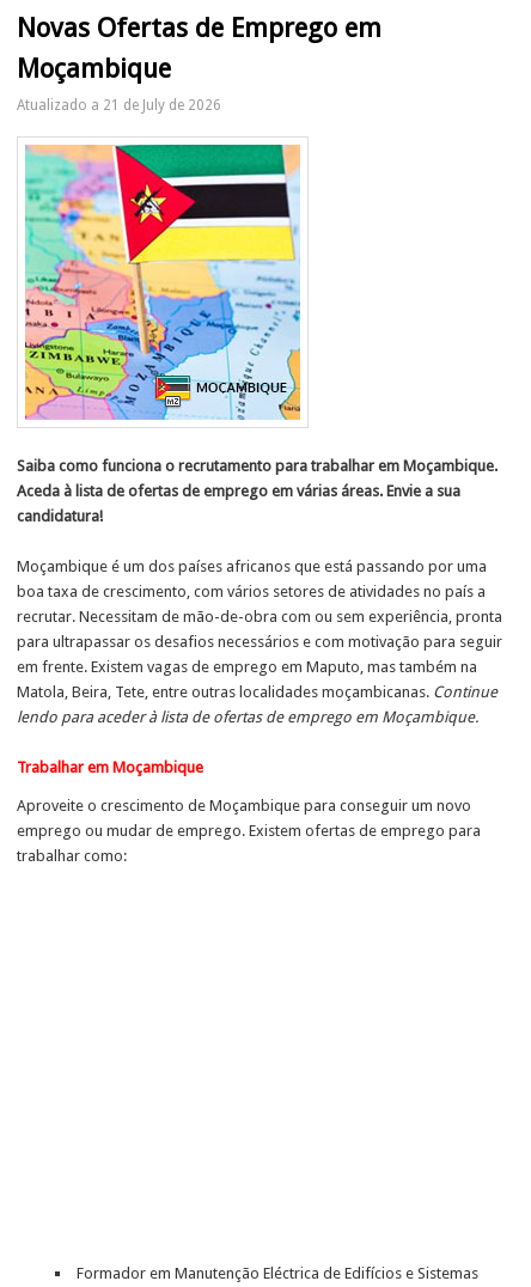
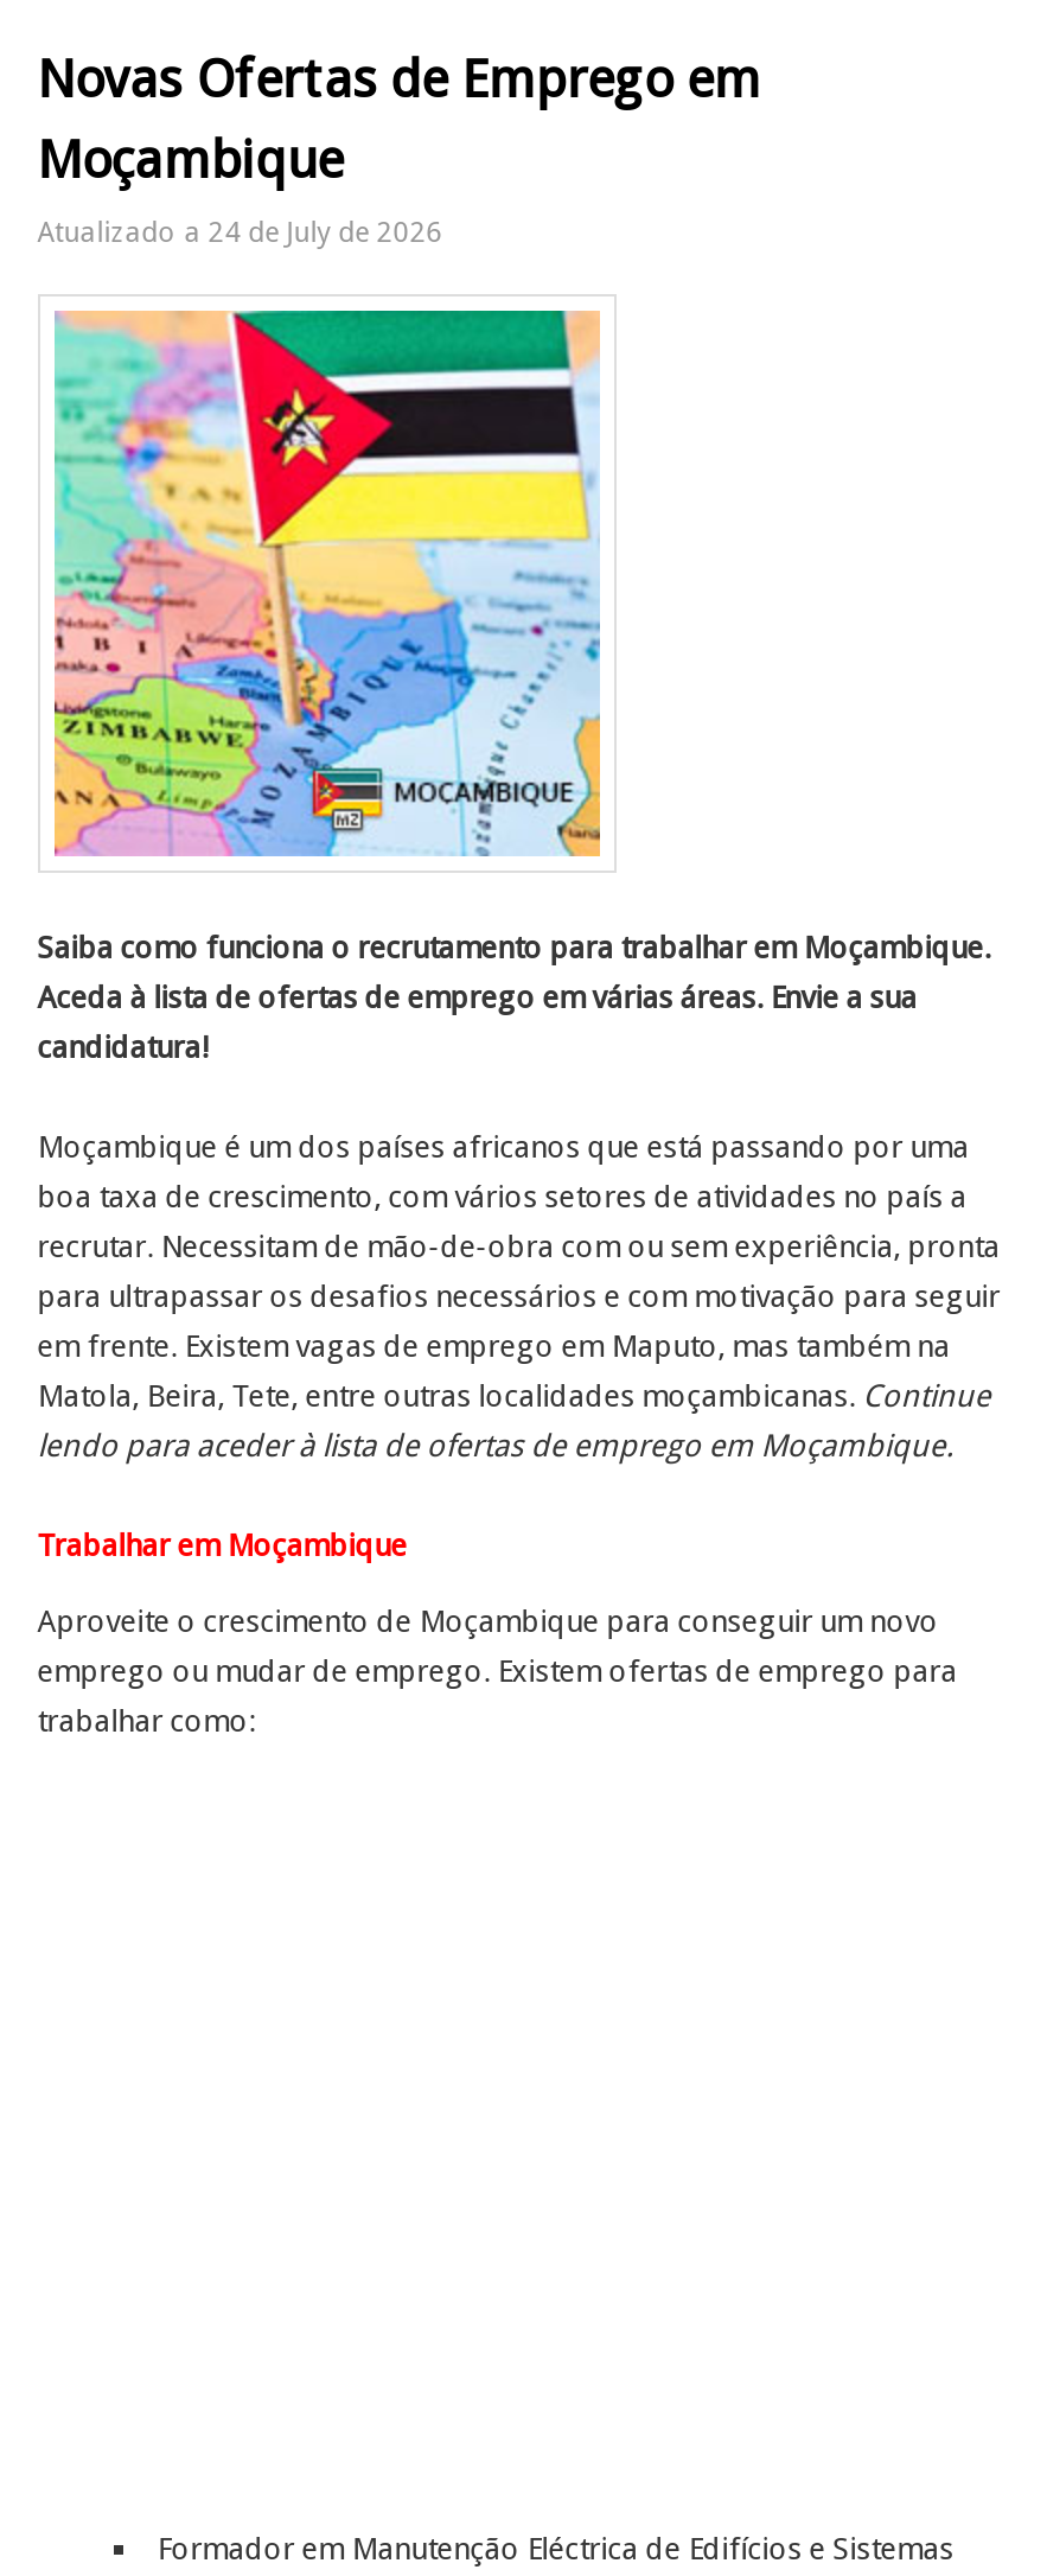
[16,97,221,114] Atualizado a 21 de July de 2026 -> [37,217,443,250] Atualizado a 24 de July de 2026

